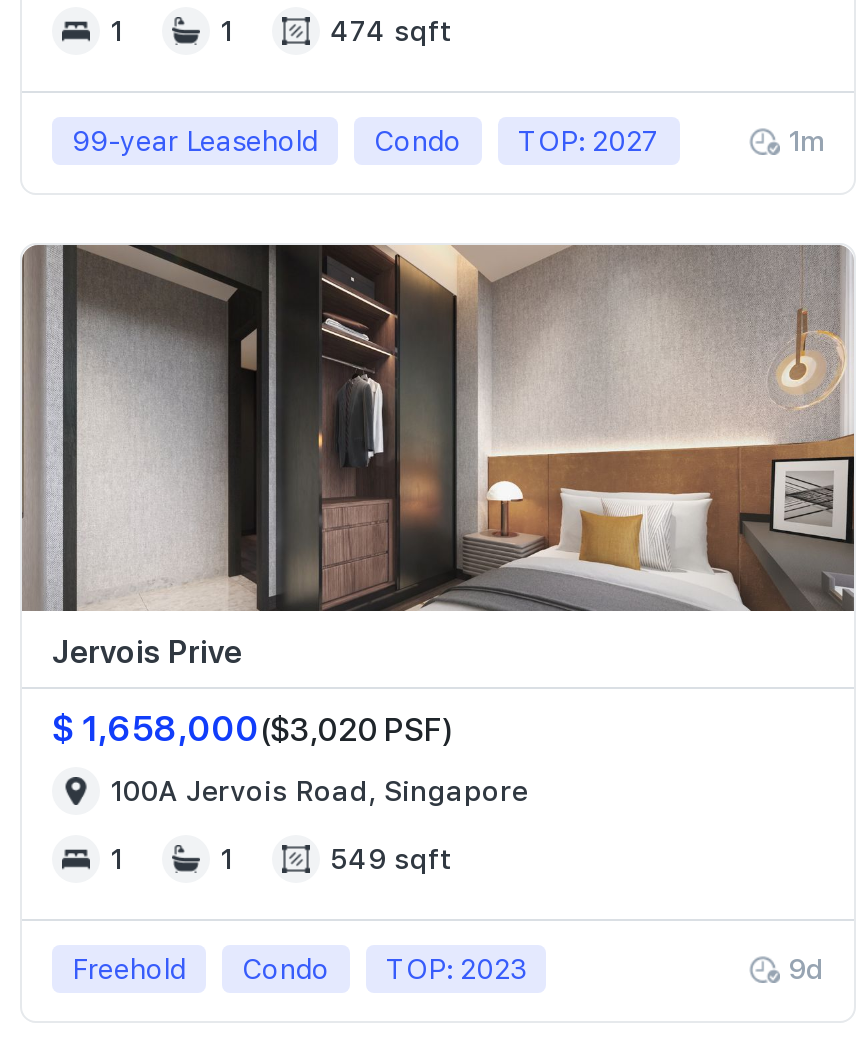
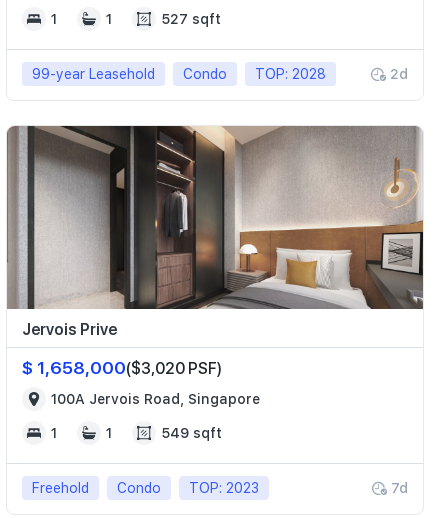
[330,15,452,47] 474 sqft -> [161,11,221,27] 527 sqft
[518,125,824,157] TOP: 2027 | 1m -> [255,66,408,82] TOP: 2028 | 2d
[788,953,824,985] 9d -> [391,480,408,496] 7d

